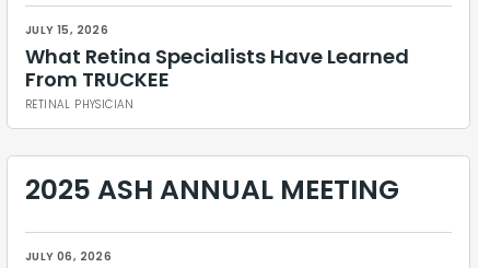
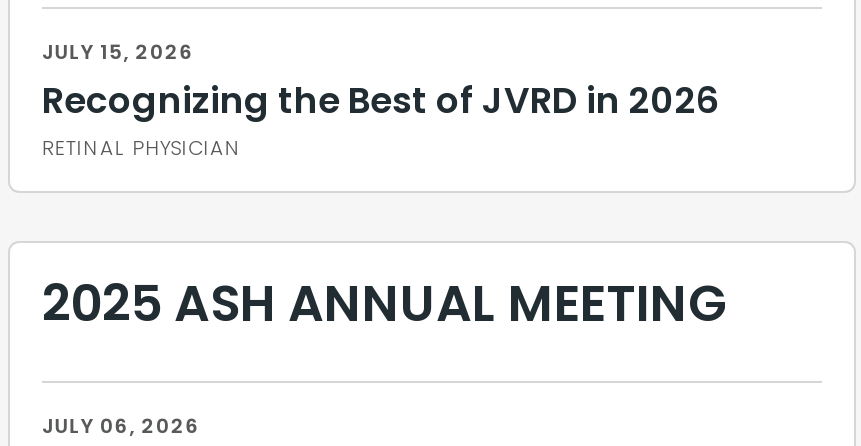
[25,43,409,93] What Retina Specialists Have Learned | From TRUCKEE -> [42,76,720,126] Recognizing the Best of JVRD in 2026

